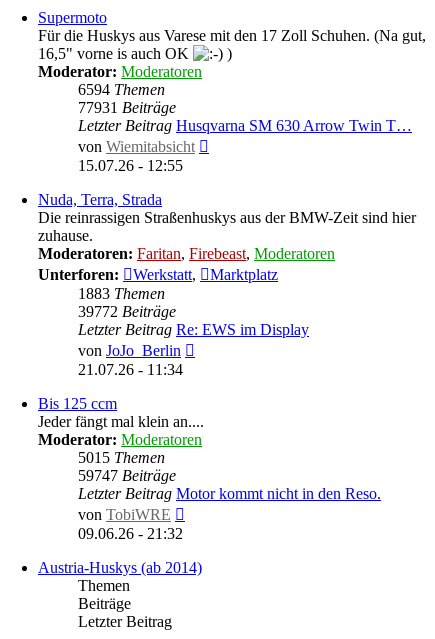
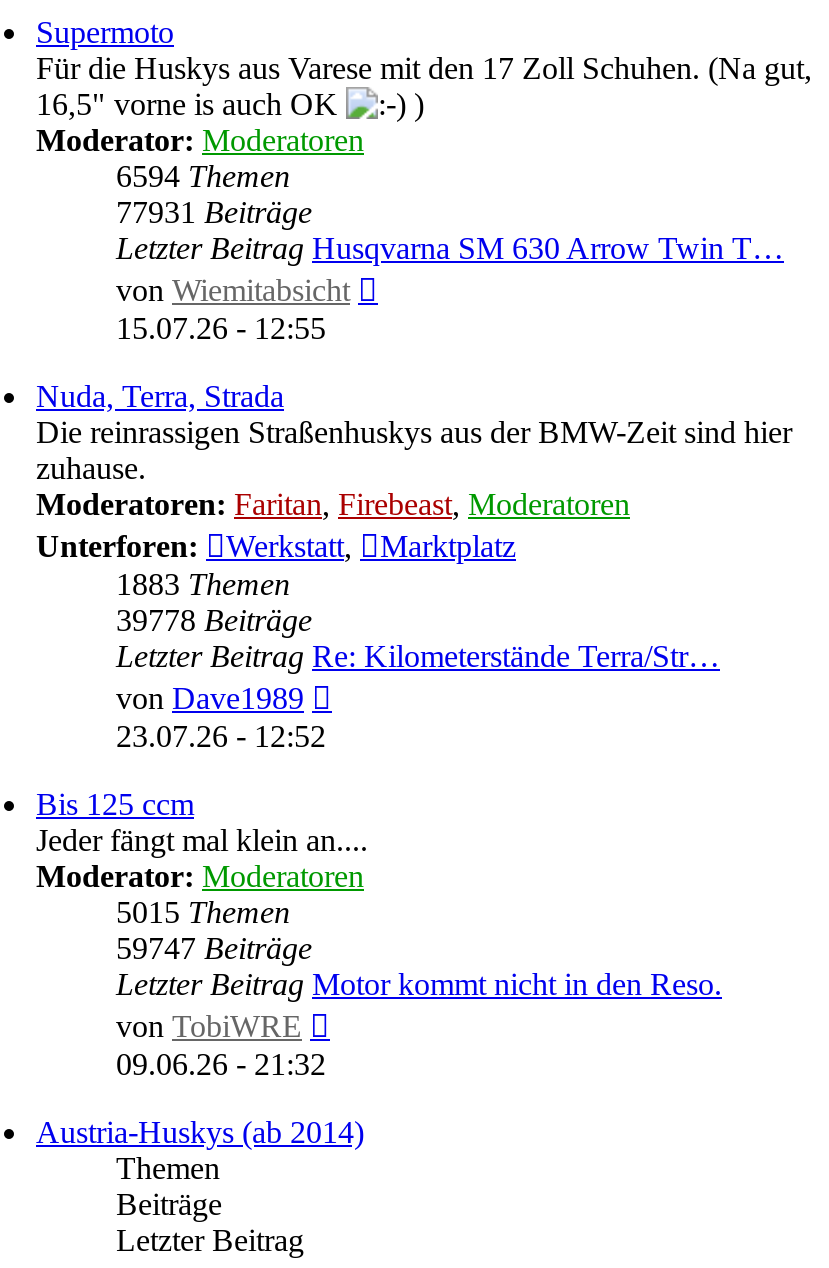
[78,303,309,359] 39772 Beiträge | Letzter Beitrag Re: EWS im Display | von JoJo_Berlin -> [116,604,720,716] 39778 Beiträge | Letzter Beitrag Re: Kilometerstände Terra/Str… | von Dave1989
[78,361,183,378] 21.07.26 - 11:34 -> [116,720,326,754] 23.07.26 - 12:52

